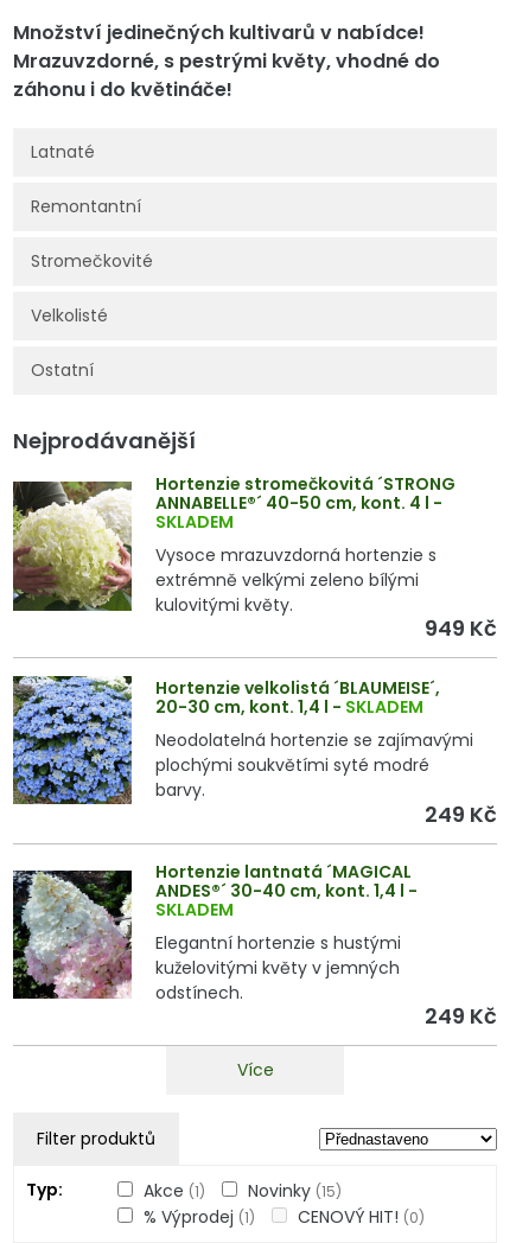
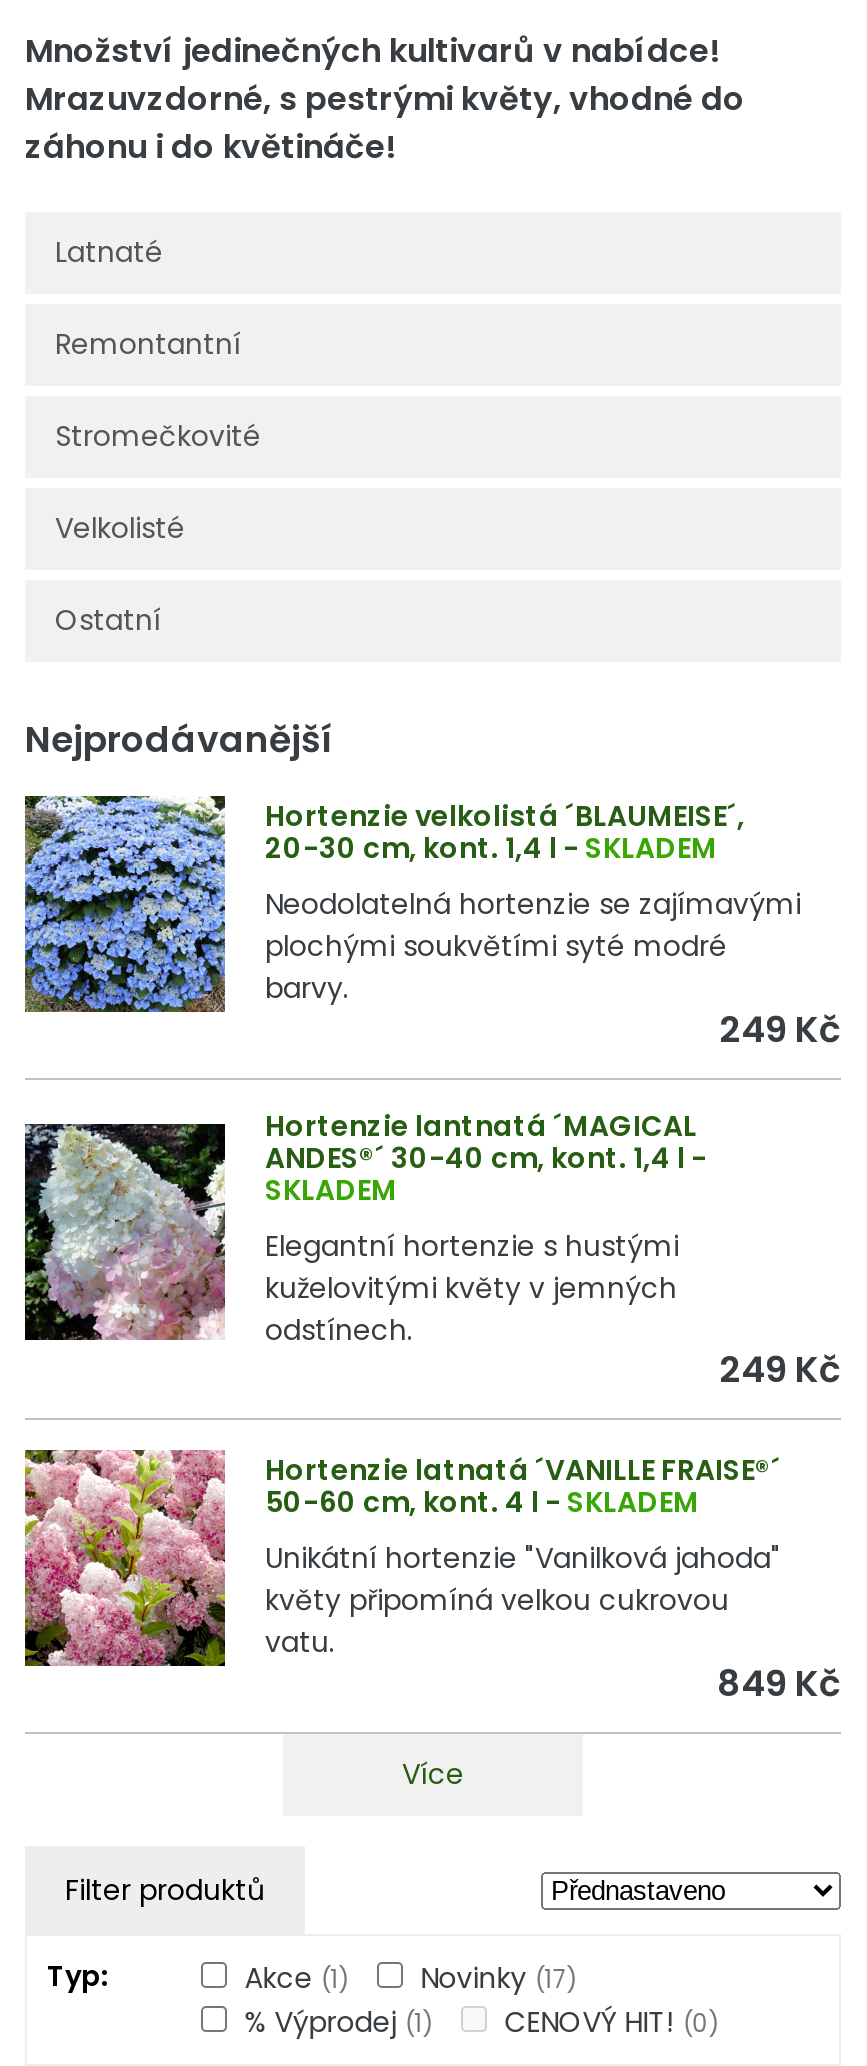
[12,472,497,643] [image] | Hortenzie stromečkovitá ´STRONG | ANNABELLE®´ 40-50 cm, kont. 4 l - | SKLADEM | Vysoce mrazuvzdorná hortenzie s | extrémně velkými zeleno bílými | kulovitými květy. | 949 Kč -> none
moved [11,674,497,1031] -> [21,792,841,1394]: [image] | Hortenzie velkolistá ´BLAUMEISE´, | 20-30 cm, kont. 1,4 l -SKLADEM | ... | odstínech. | 249 Kč
none -> [23,1448,841,1708] [image] | Hortenzie latnatá ´VANILLE FRAISE®´ | 50-60 cm, kont. 4 l - SKLADEM | Unikátní hortenzie "Vanilková jahoda" | květy připomíná velkou cukrovou | vatu. | 849 Kč
[143,1179,341,1203] Akce (1) Novinky (15) -> [245,1958,577,1998] Akce (1) Novinky (17)

